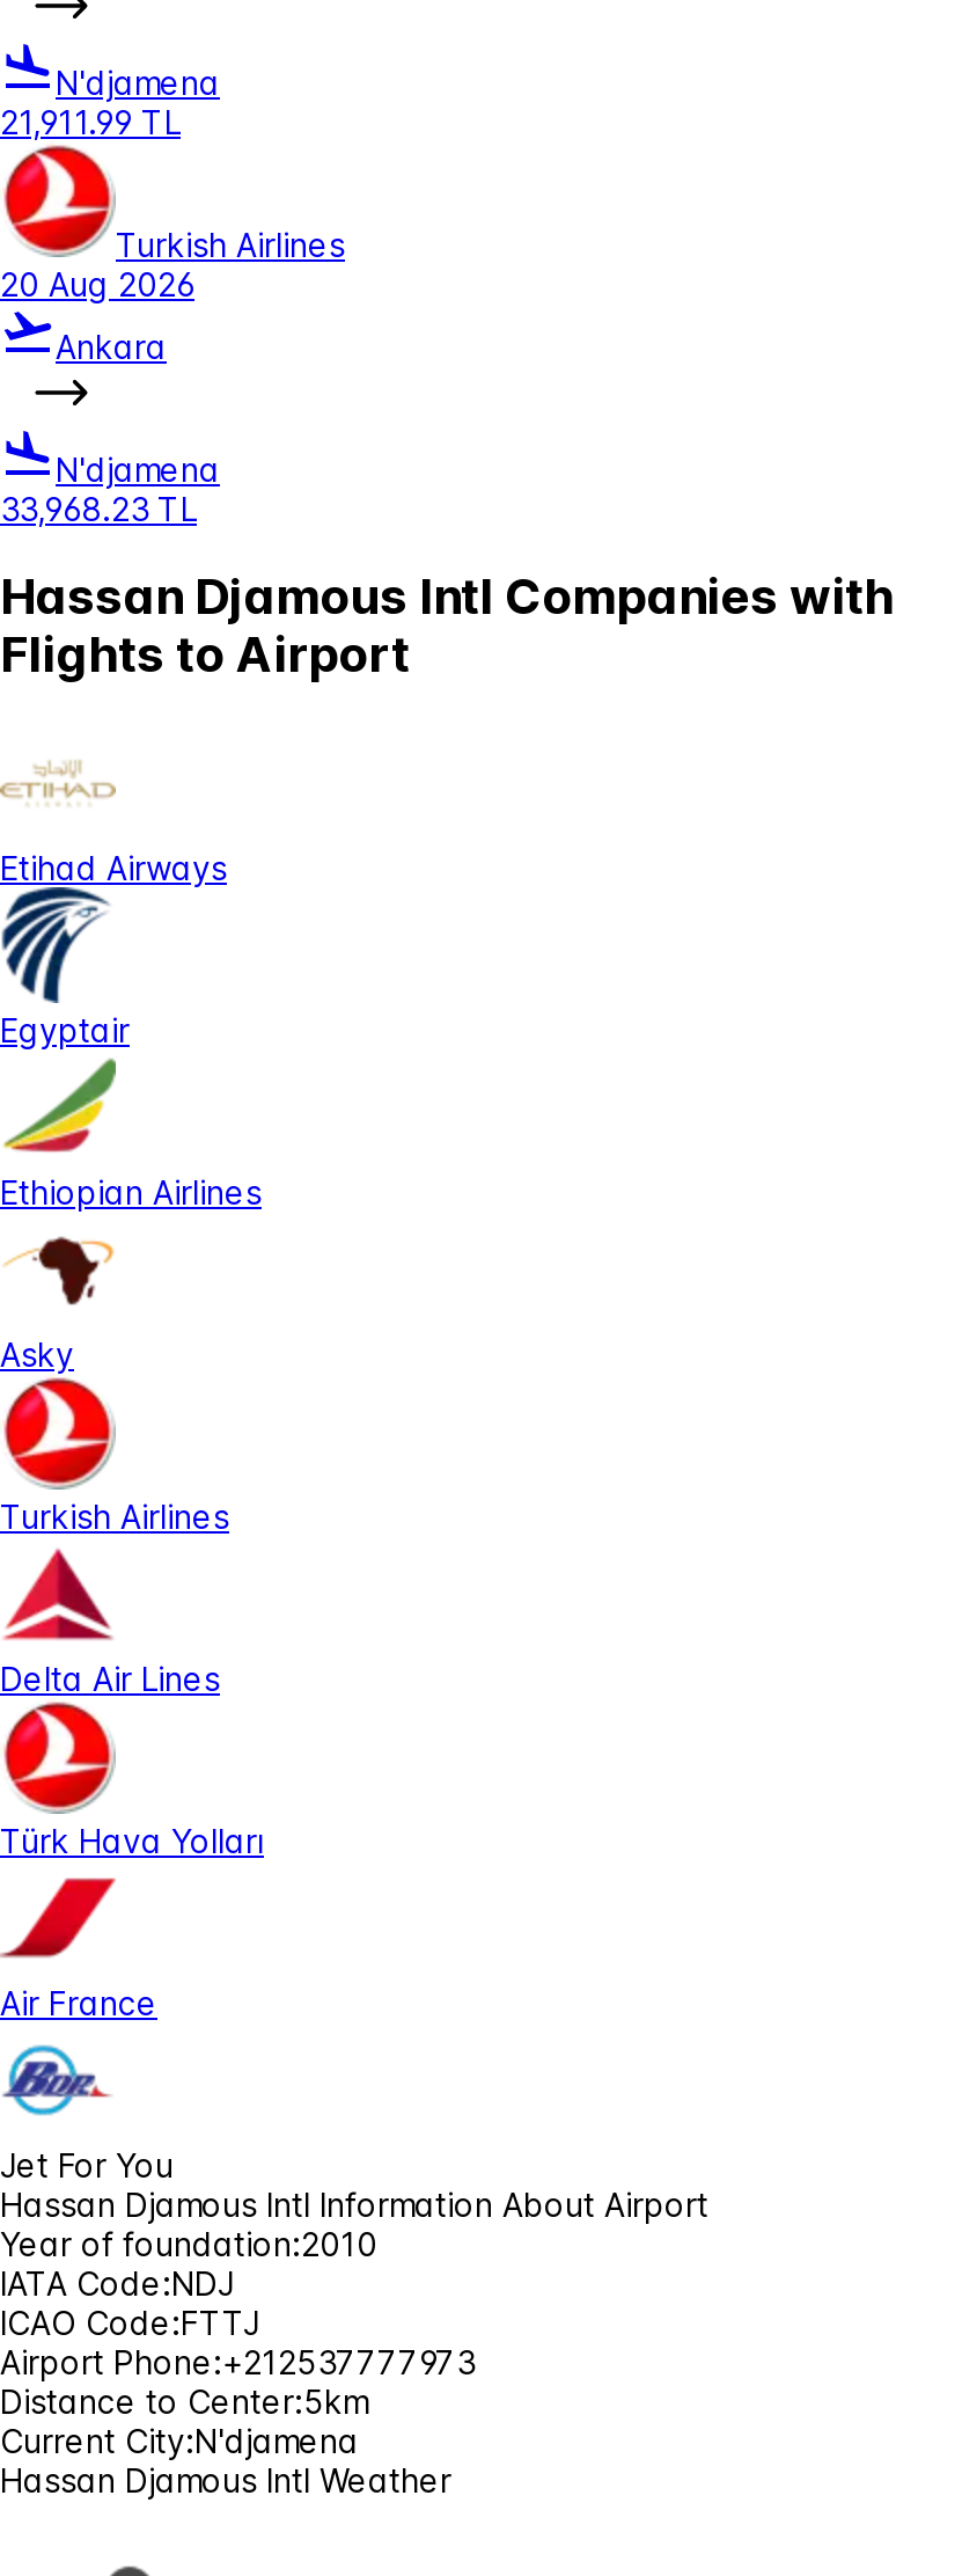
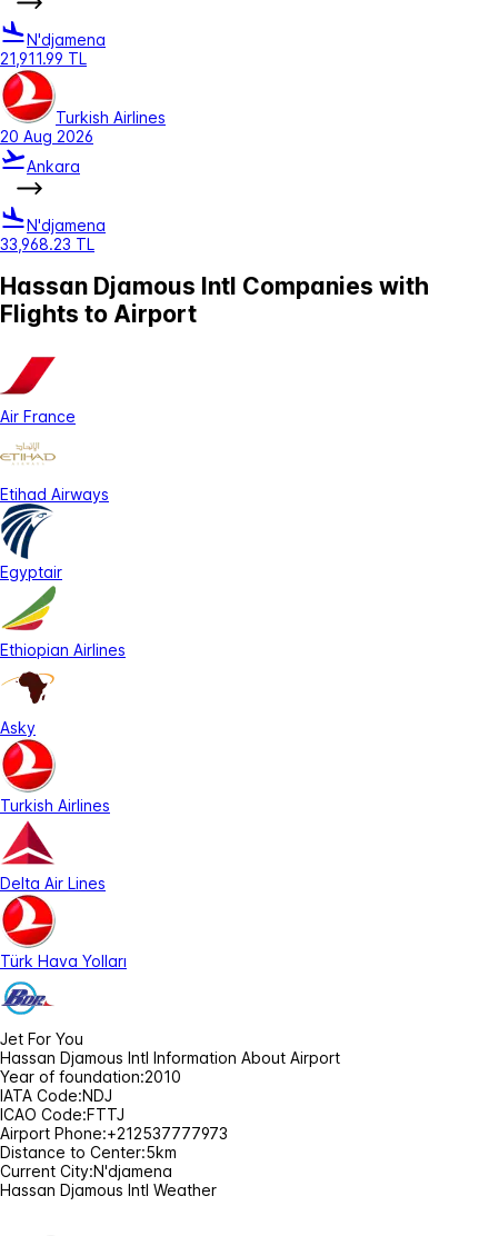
moved [0,847,264,1859] -> [0,484,127,970]: [image] | Etihad Airways | Egyptair | Ethiopian Airlines | Asky | Turkish Airlines | Delta Air Lines | Türk Hava Yolları
moved [0,1876,157,2021] -> [0,356,76,425]: [image] | Air France

